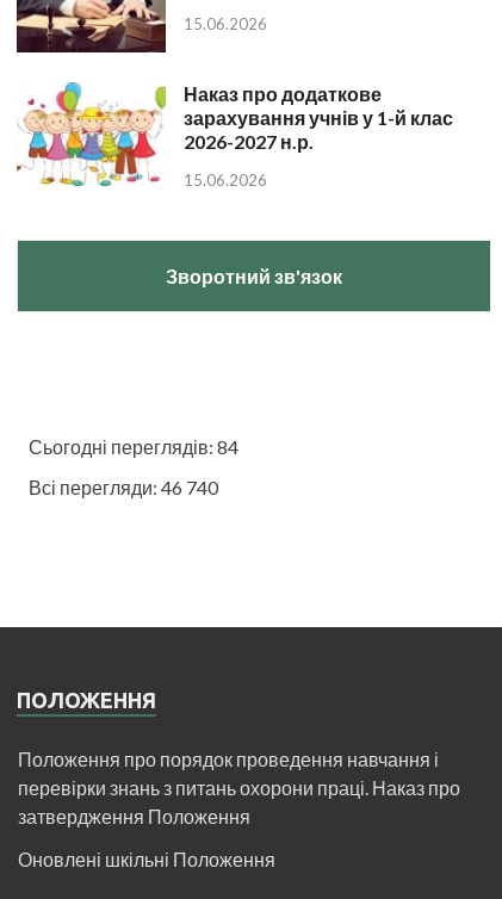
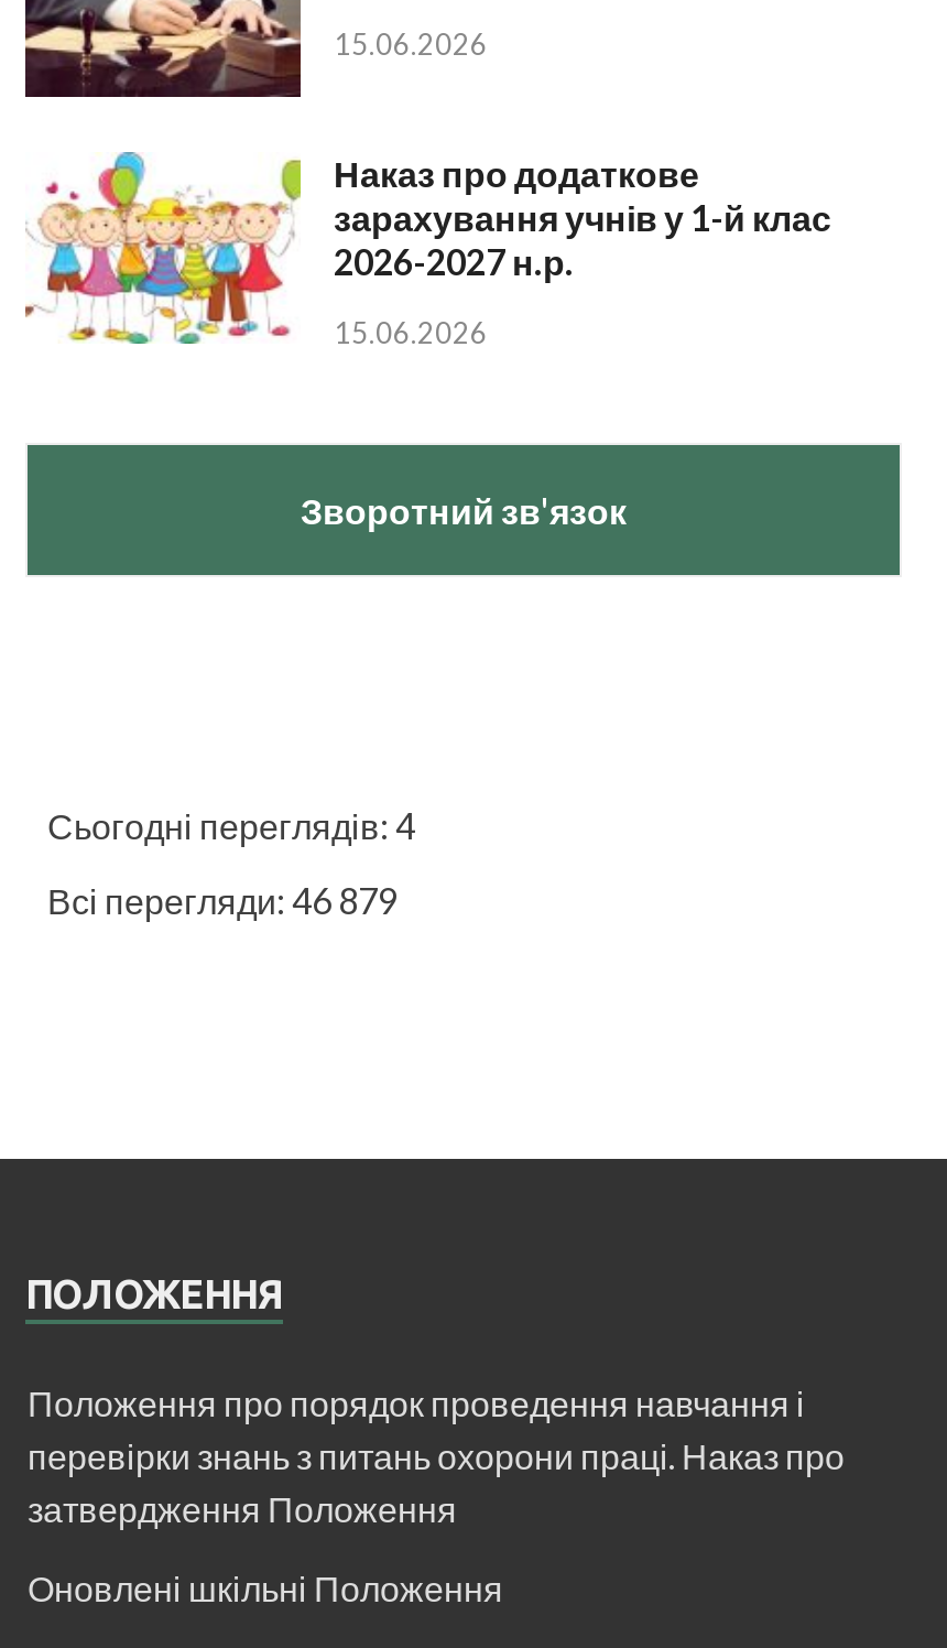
[29,436,238,458] Сьогодні переглядів: 84 -> [47,805,415,847] Сьогодні переглядів: 4
[29,476,218,499] Всі перегляди: 46 740 -> [47,880,398,922] Всі перегляди: 46 879

